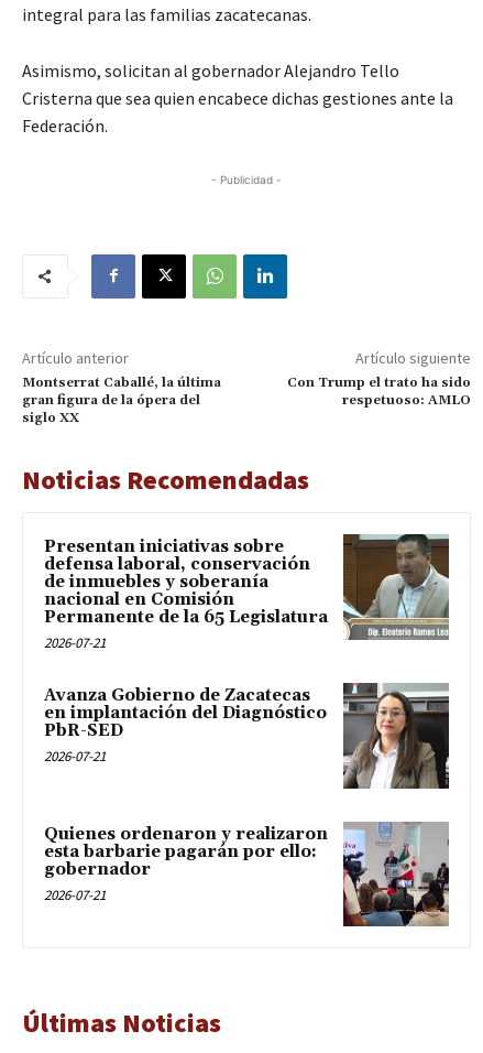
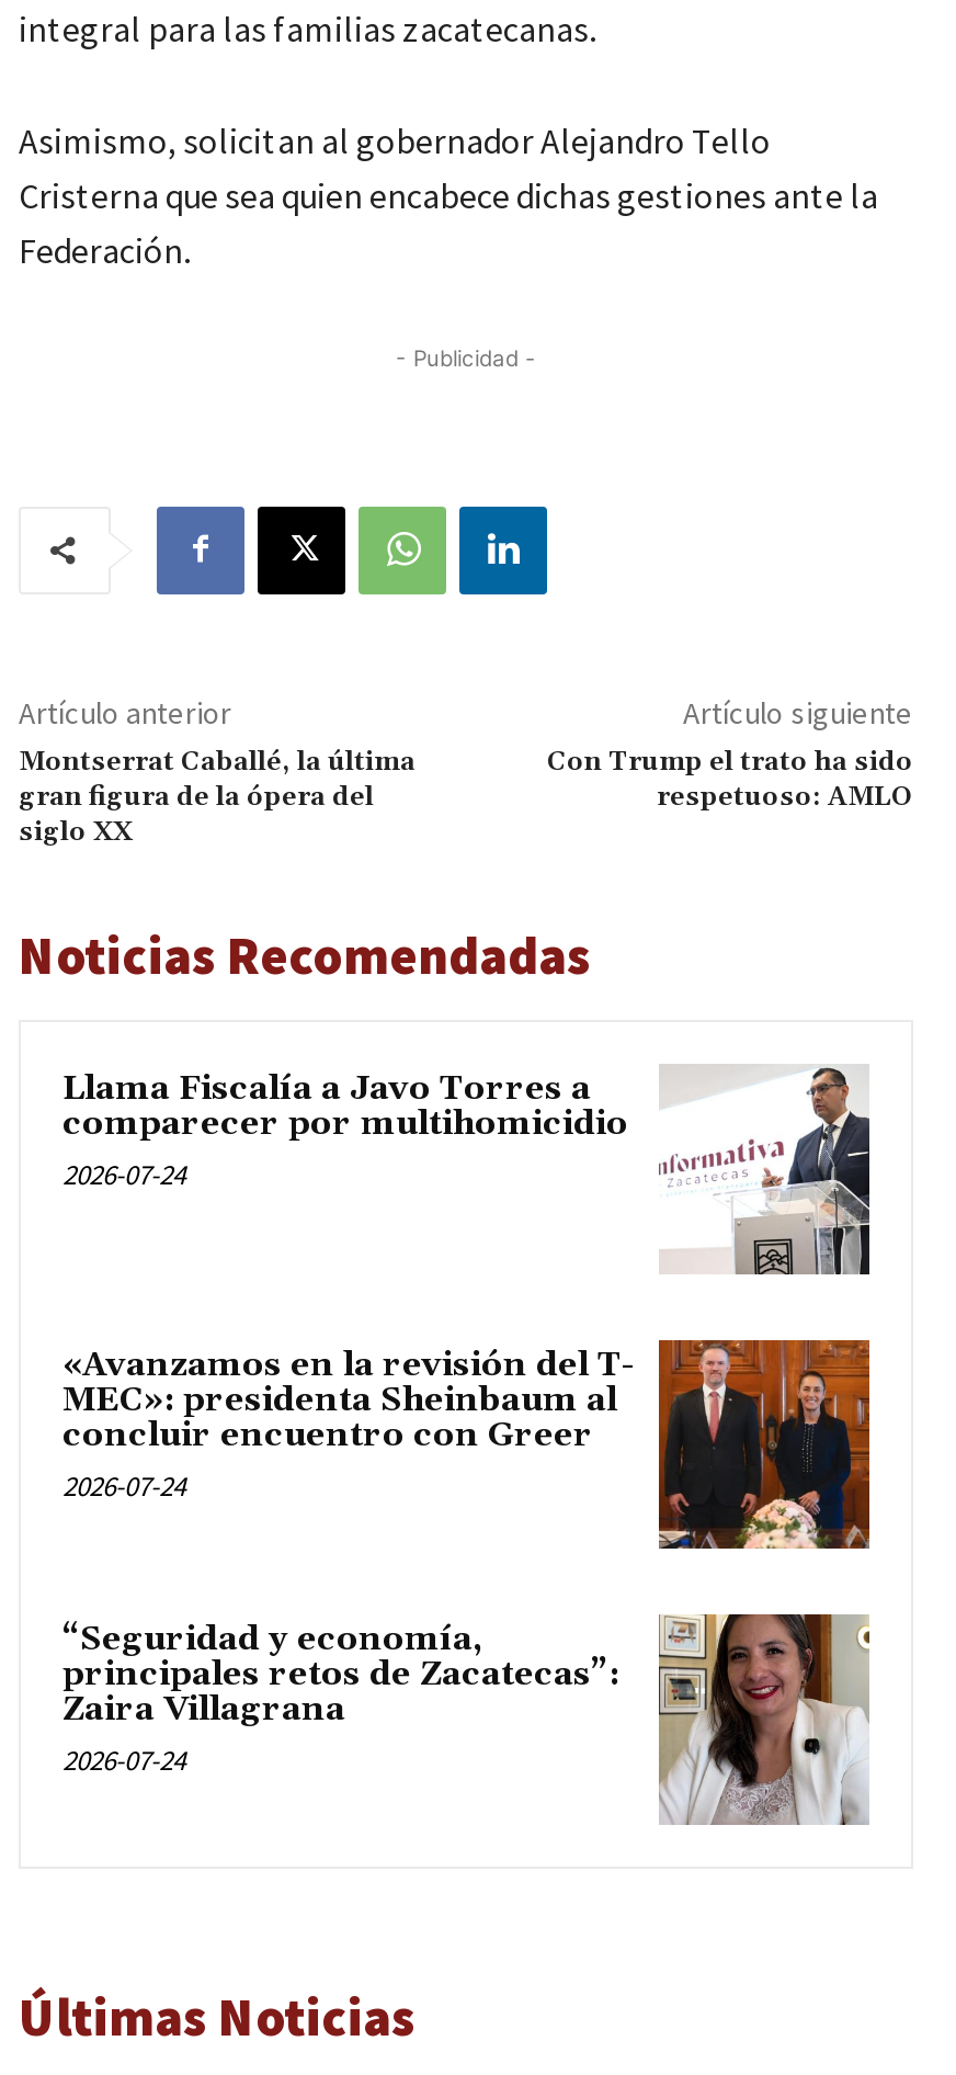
[44,533,450,652] [image] | Presentan iniciativas sobre | defensa laboral, conservación | de inmuebles y soberanía | nacional en Comisión | Permanente de la 65 Legislatura | 2026-07-21 -> [62,1064,869,1272] [image] | Llama Fiscalía a Javo Torres a | comparecer por multihomicidio | 2026-07-24
[44,682,450,790] [image] | Avanza Gobierno de Zacatecas | en implantación del Diagnóstico | PbR-SED | 2026-07-21 -> [62,1338,872,1551] [image] | «Avanzamos en la revisión del T- | MEC»: presidenta Sheinbaum al | concluir encuentro con Greer | 2026-07-24
[44,819,450,927] [image] | Quienes ordenaron y realizaron | esta barbarie pagarán por ello: | gobernador | 2026-07-21 -> [62,1610,869,1825] [image] | “Seguridad y economía, | principales retos de Zacatecas”: | Zaira Villagrana | 2026-07-24

